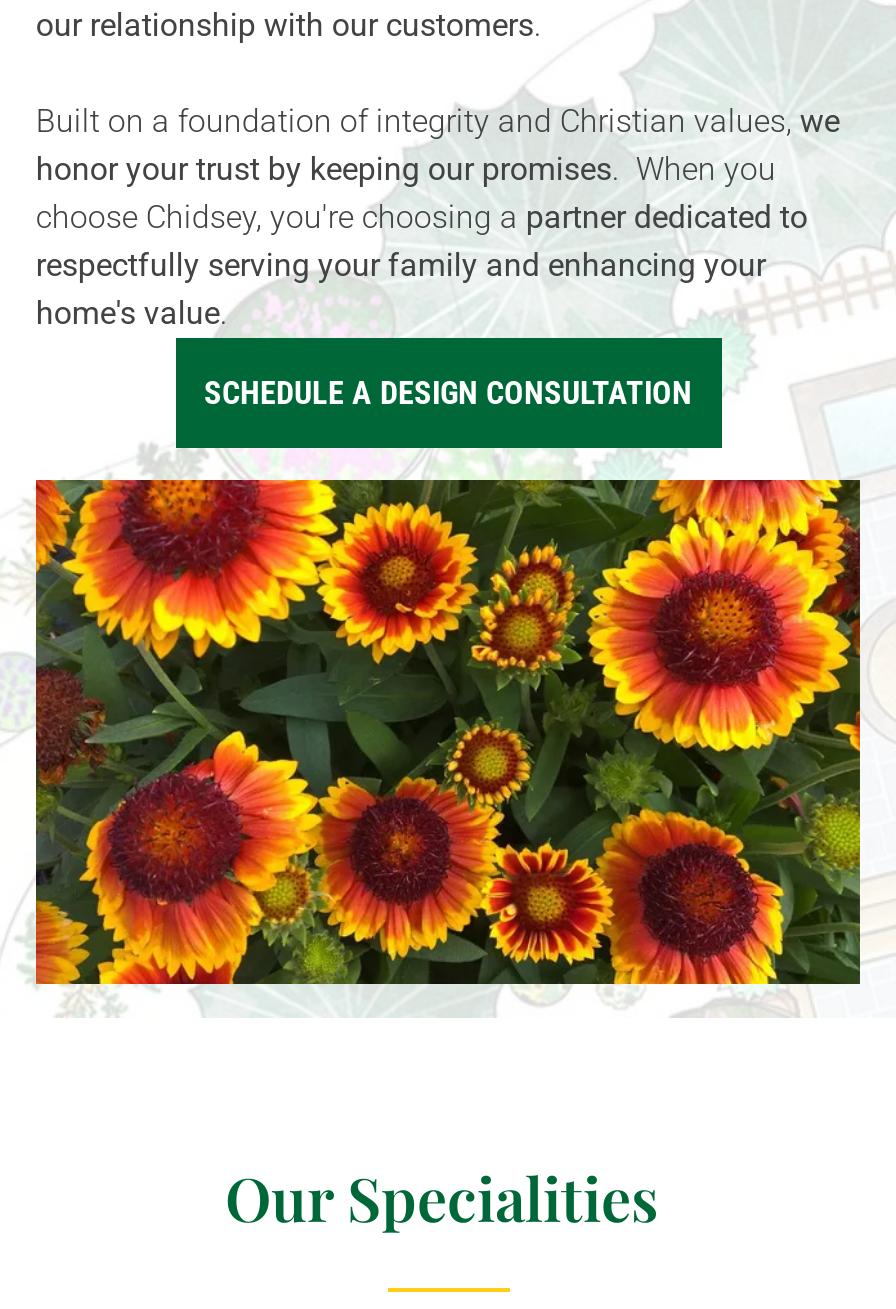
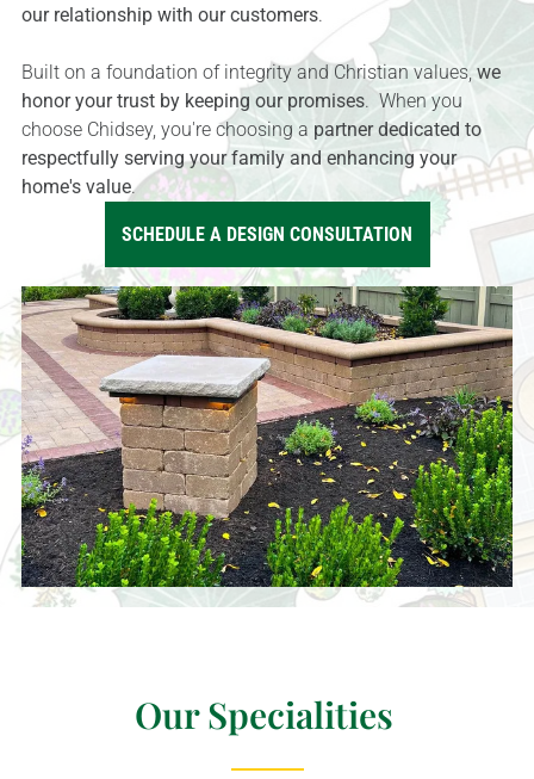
[34,478,862,986] [image] -> [20,285,514,588] [image]

